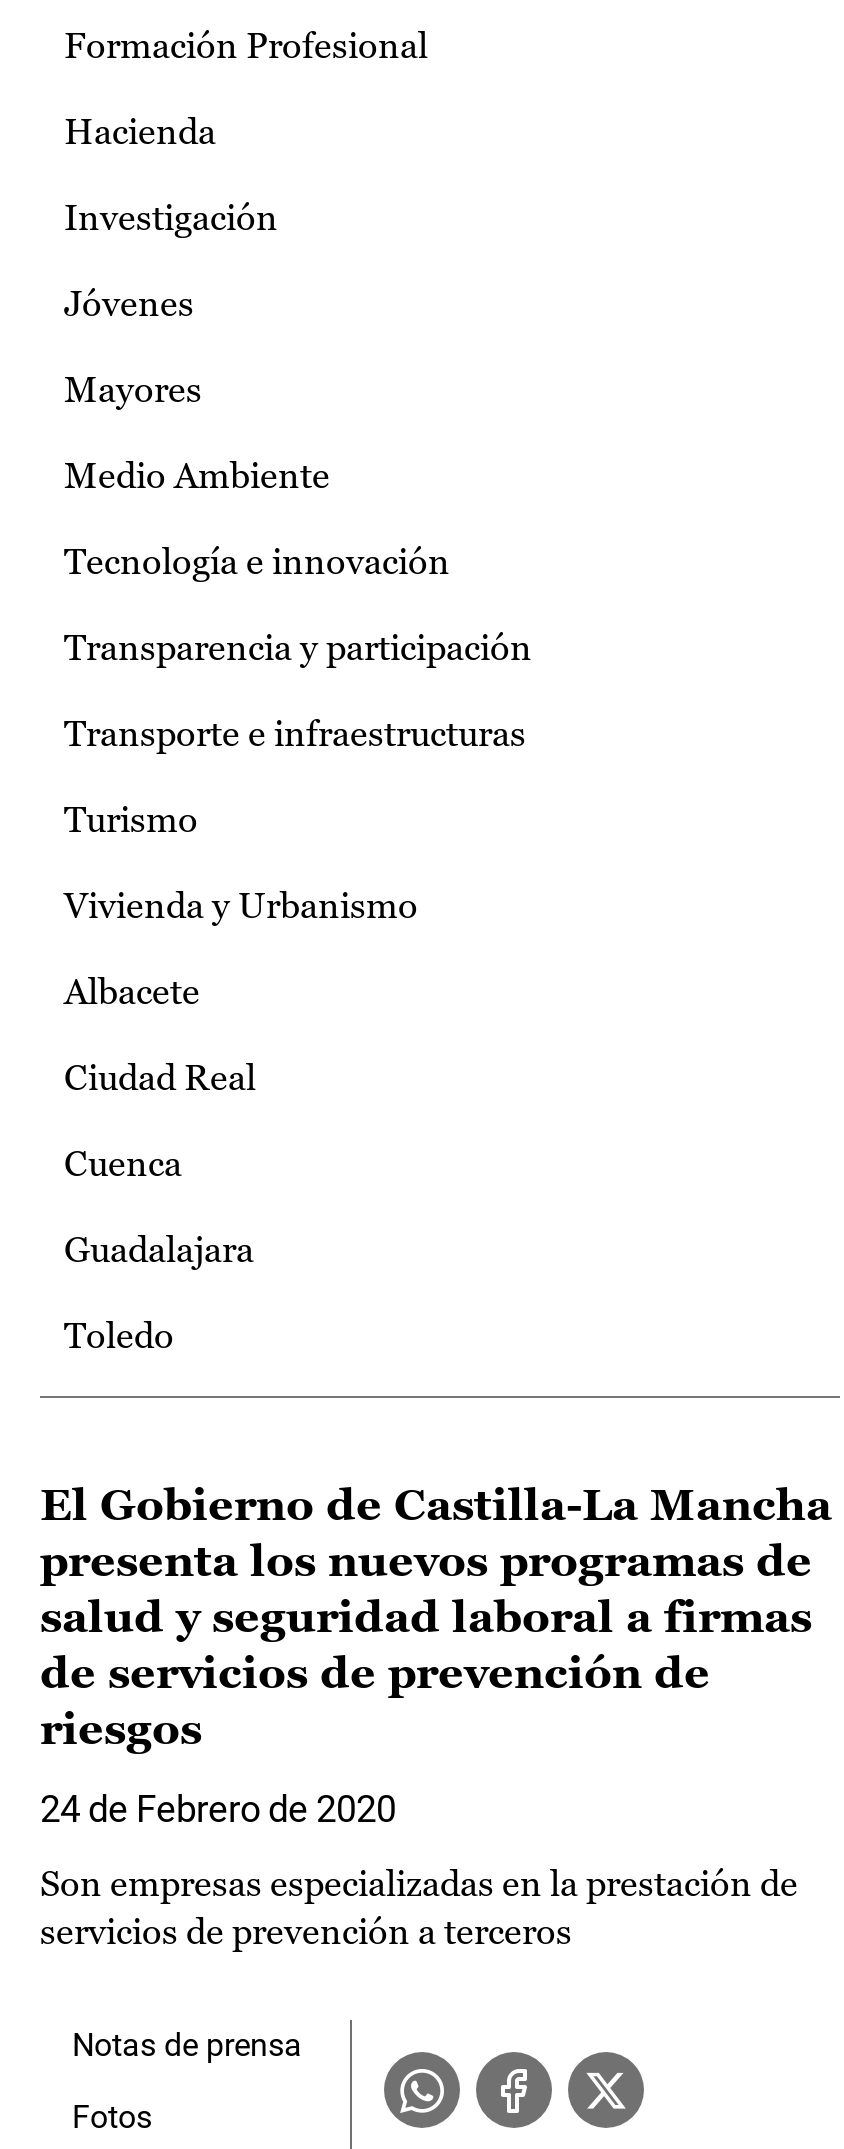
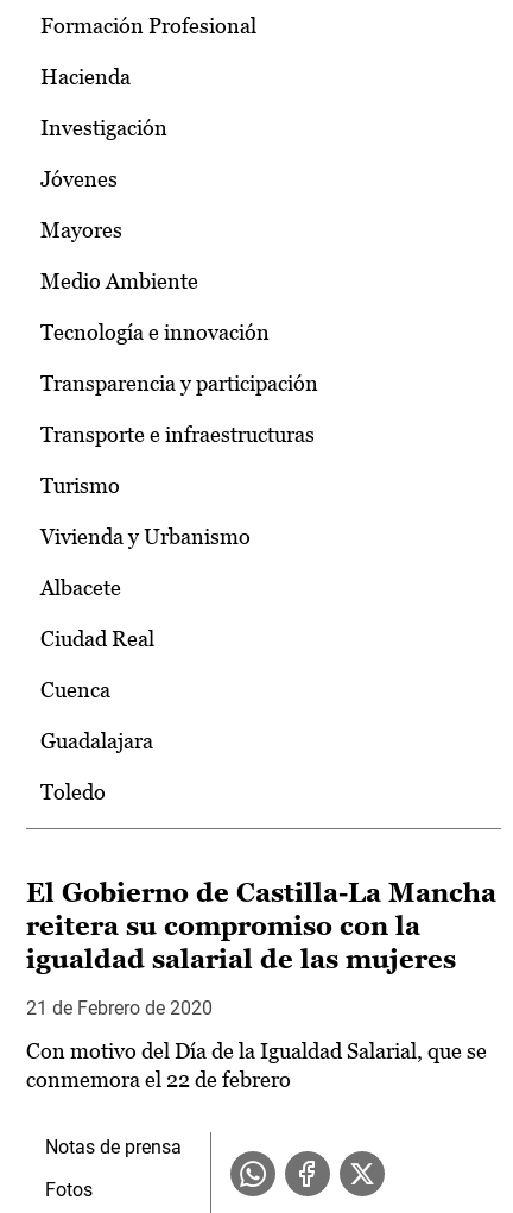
[40,1536,812,1754] presenta los nuevos programas de | salud y seguridad laboral a firmas | de servicios de prevención de | riesgos -> [26,911,456,974] reitera su compromiso con la | igualdad salarial de las mujeres
[40,1788,396,1830] 24 de Febrero de 2020 -> [26,997,213,1019] 21 de Febrero de 2020
[40,1862,798,1952] Son empresas especializadas en la prestación de | servicios de prevención a terceros -> [26,1038,487,1092] Con motivo del Día de la Igualdad Salarial, que se | conmemora el 22 de febrero

